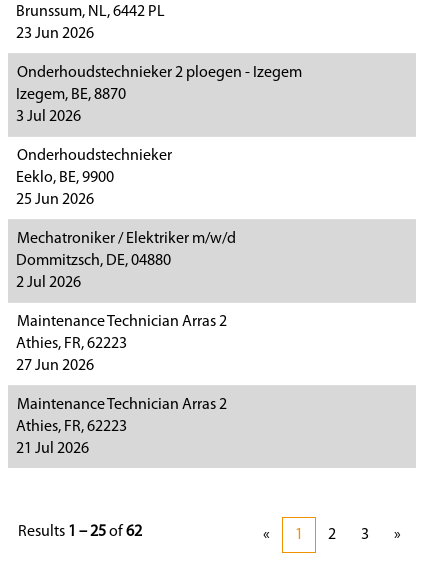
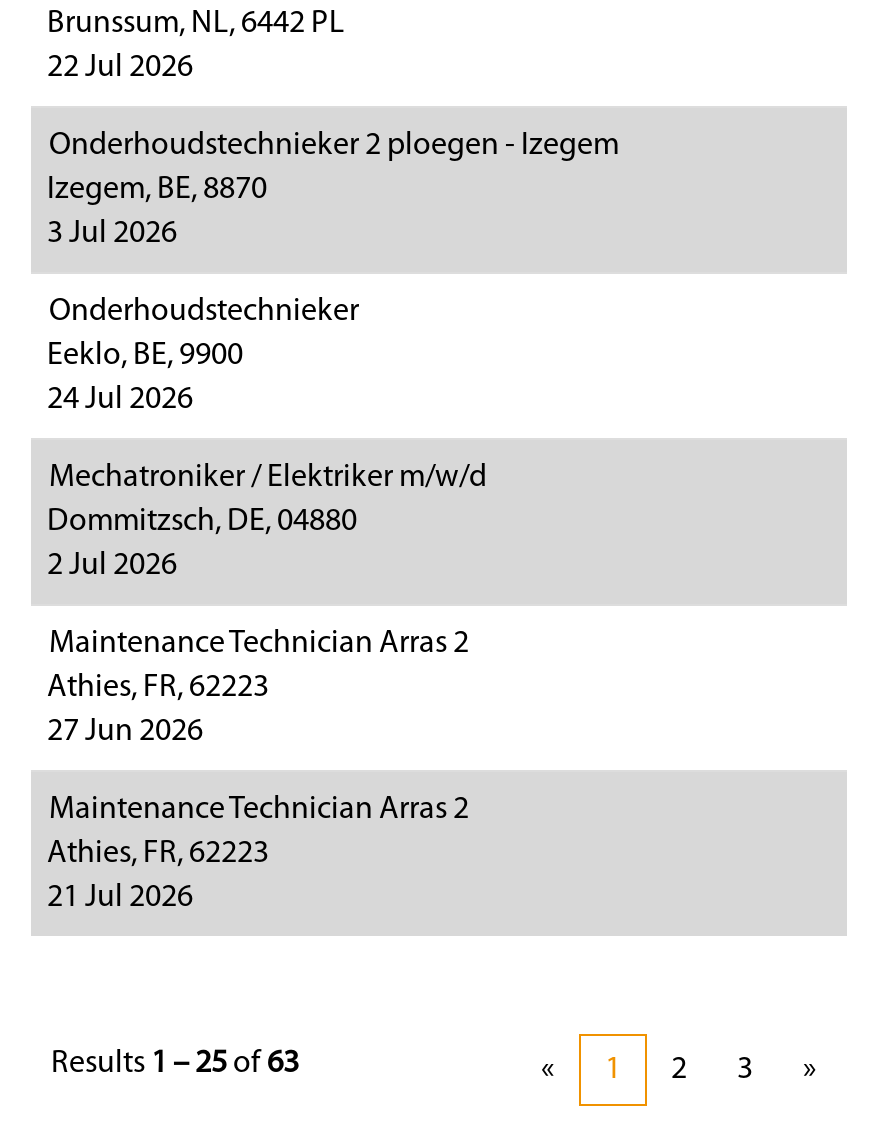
[16,26,94,42] 23 Jun 2026 -> [47,52,193,84] 22 Jul 2026
[16,192,94,208] 25 Jun 2026 -> [47,384,193,416] 24 Jul 2026
[18,524,142,540] Results 1 – 25 of 62 -> [51,1048,299,1080] Results 1 – 25 of 63

